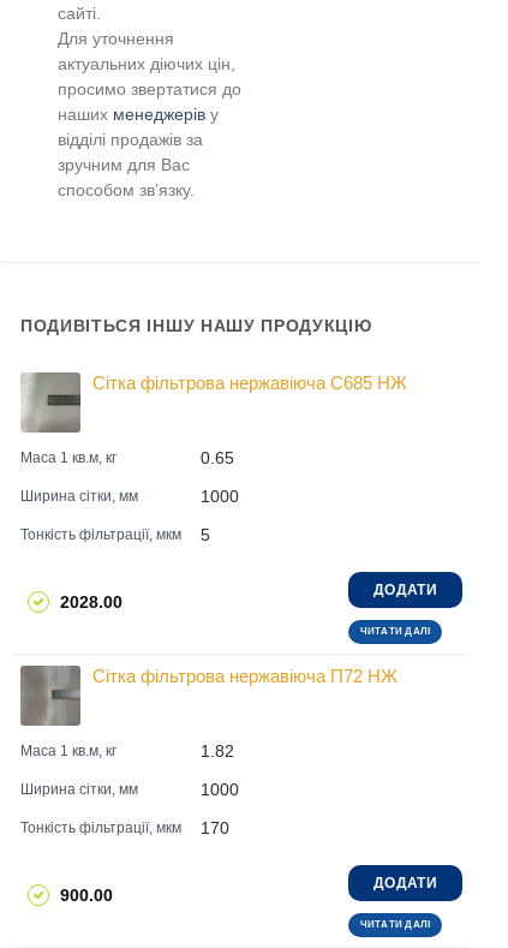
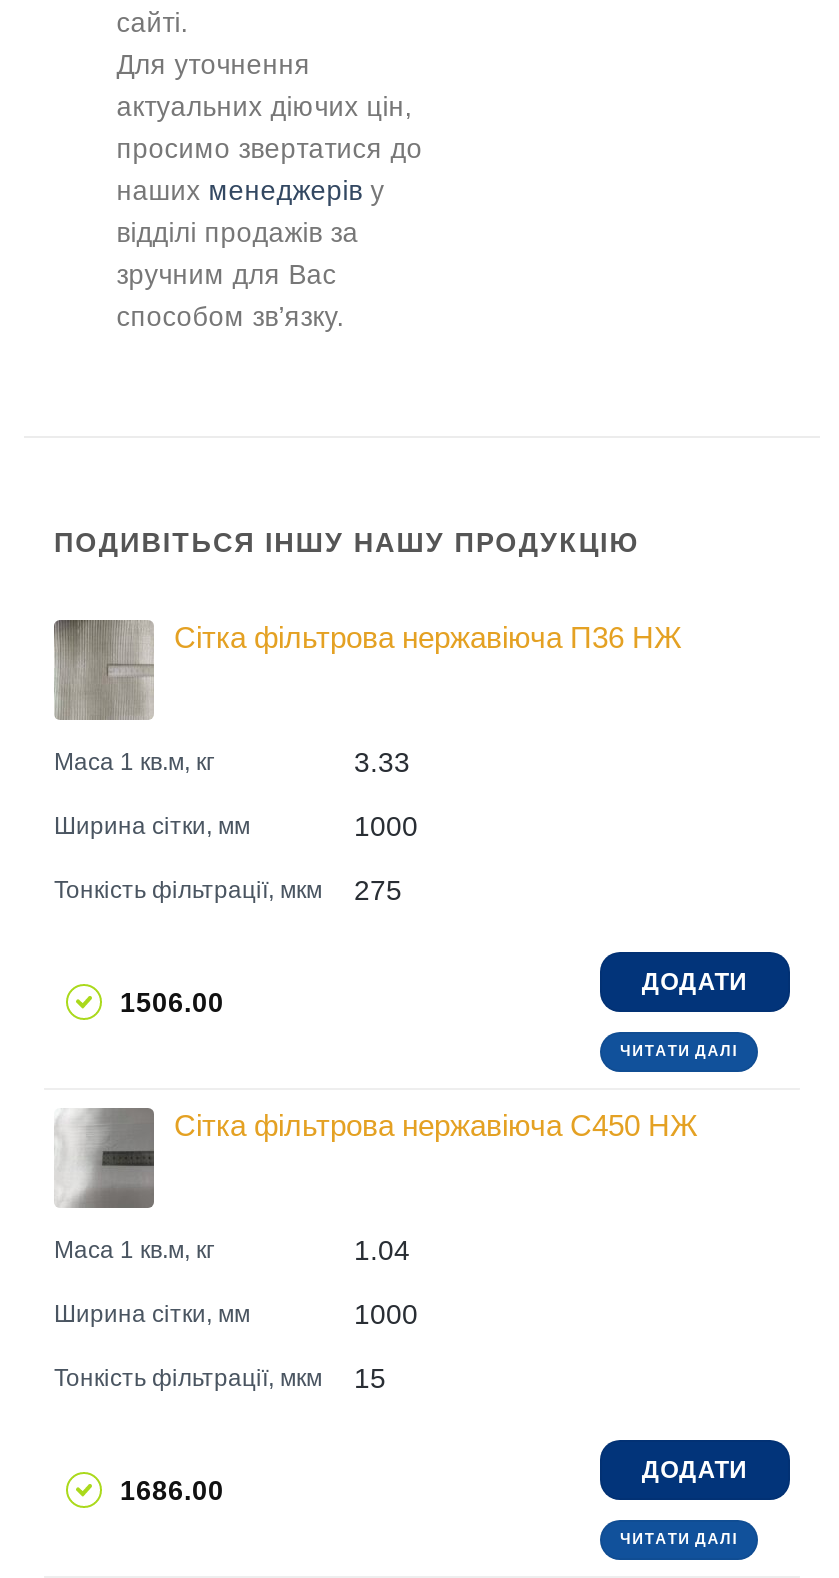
[22,372,407,431] [image] | Сітка фільтрова нержавіюча С685 НЖ -> [54,620,682,720] [image] | Сітка фільтрова нержавіюча П36 НЖ
[201,449,234,468] 0.65 -> [354,747,410,779] 3.33
[20,526,210,545] Тонкість фільтрації, мкм 5 -> [54,875,402,907] Тонкість фільтрації, мкм 275
[60,594,122,612] 2028.00 -> [120,988,224,1018] 1506.00
[19,664,398,726] [image] | Сітка фільтрова нержавіюча П72 НЖ -> [54,1108,698,1206] [image] | Сітка фільтрова нержавіюча С450 НЖ
[201,742,234,761] 1.82 -> [354,1235,410,1267] 1.04
[20,819,229,838] Тонкість фільтрації, мкм 170 -> [54,1363,386,1395] Тонкість фільтрації, мкм 15
[60,887,113,905] 900.00 -> [120,1476,224,1506] 1686.00

